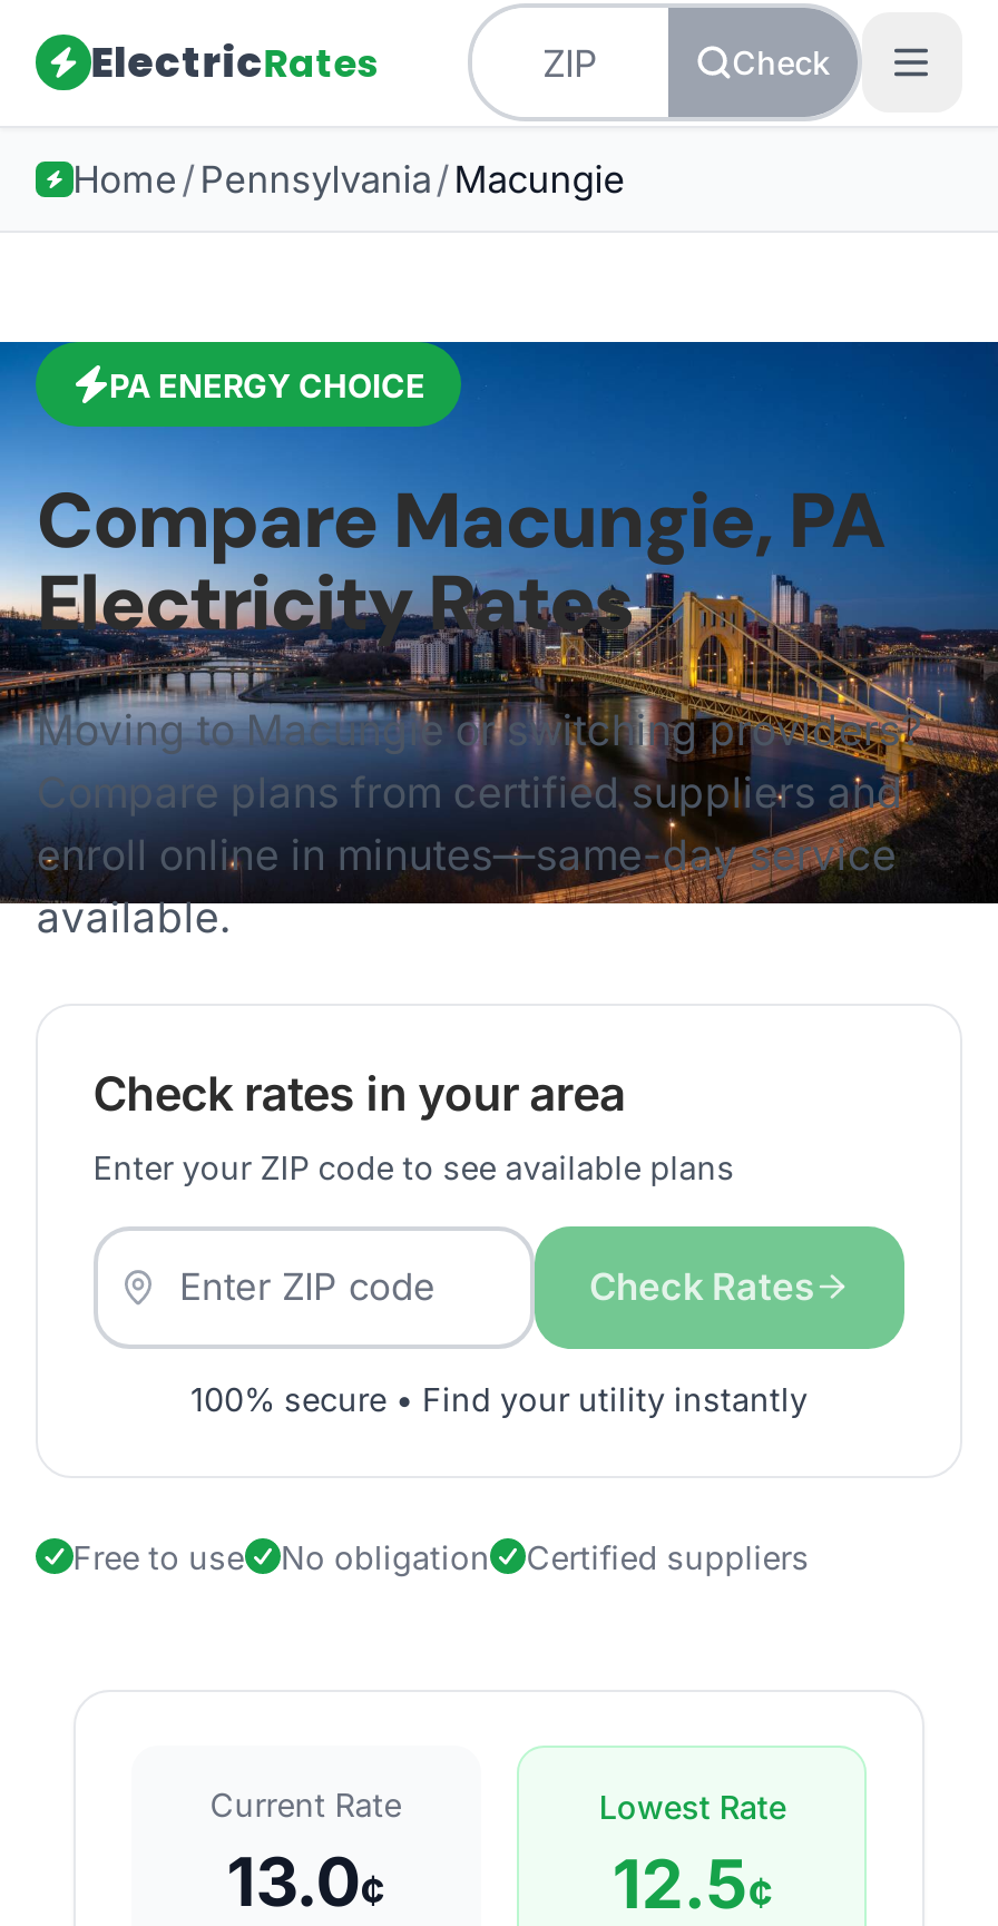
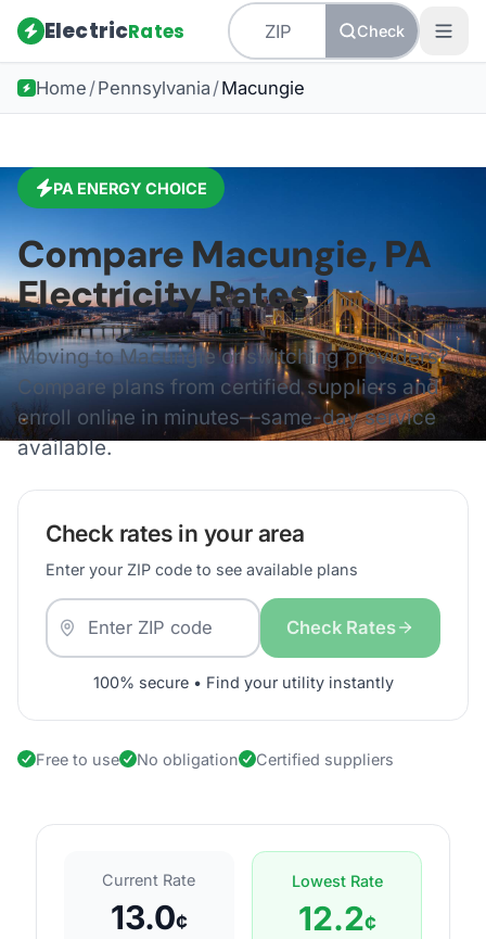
[612,1842,773,1923] 12.5¢ -> [298,898,376,937] 12.2¢

